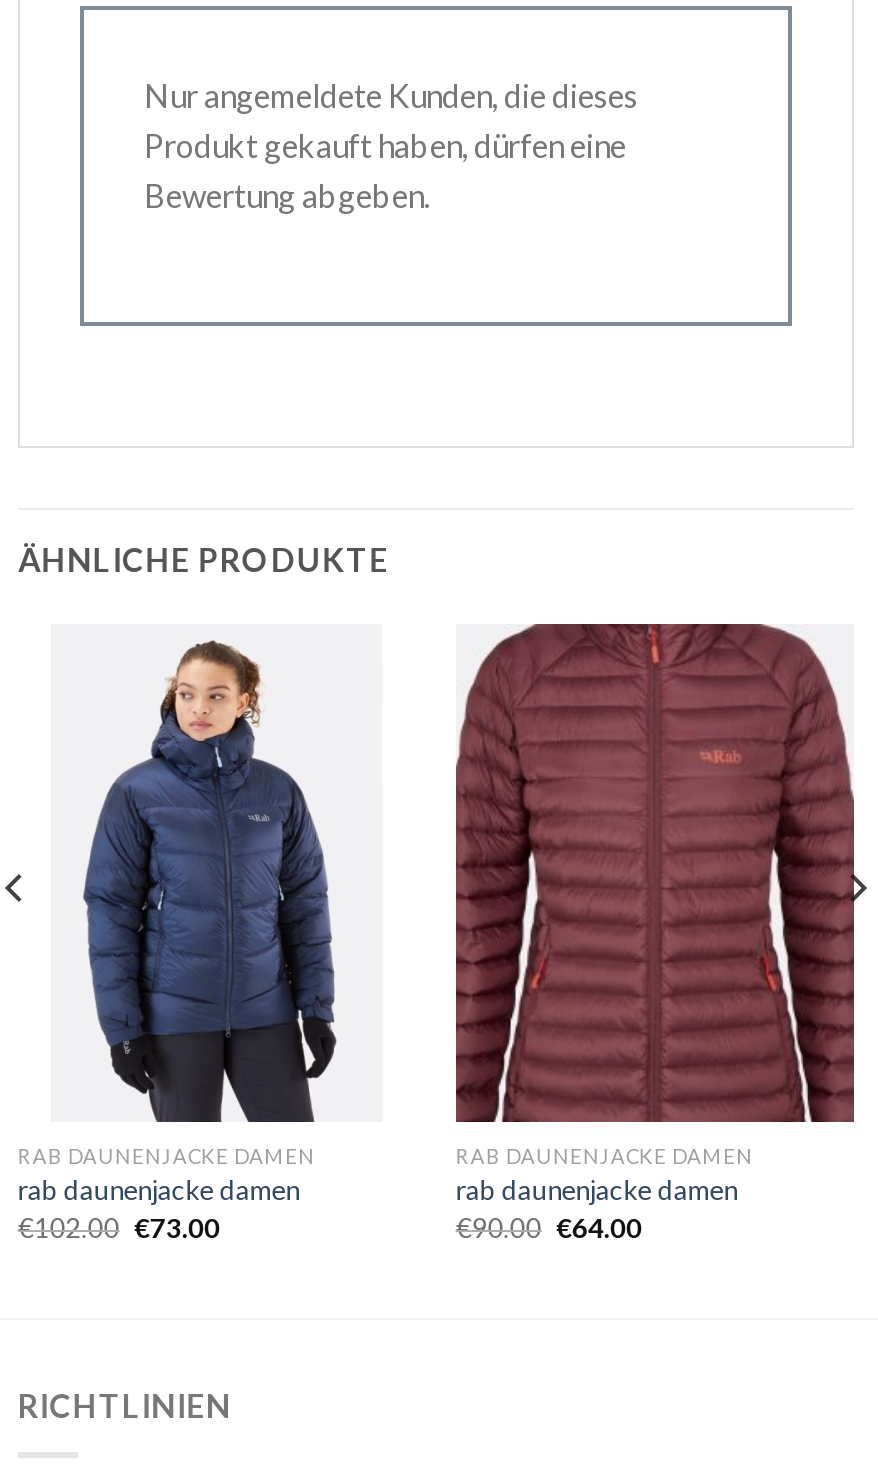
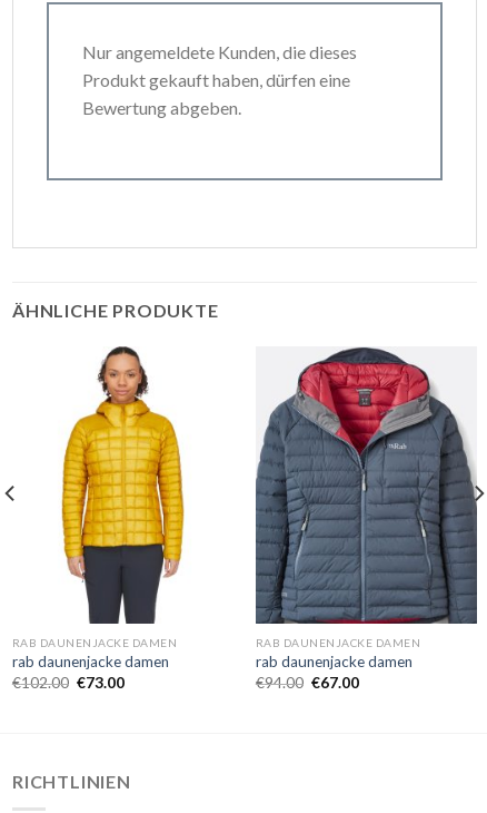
[80,624,338,1124] [image] -> [48,345,189,625] [image]
[454,622,856,1124] [image] -> [256,346,477,624] [image]
[456,1211,642,1243] €90.00 €64.00 -> [256,673,359,691] €94.00 €67.00

